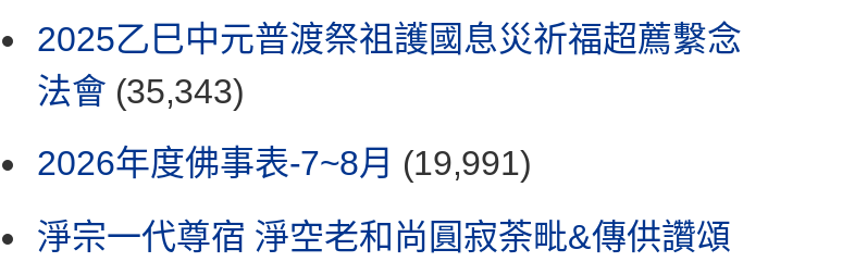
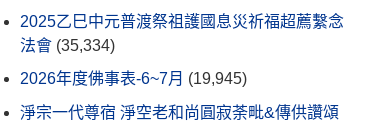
[37,72,244,109] 法會 (35,343) -> [20,36,115,53] 法會 (35,334)
[37,145,531,182] 2026年度佛事表-7~8月 (19,991) -> [20,70,247,87] 2026年度佛事表-6~7月 (19,945)

